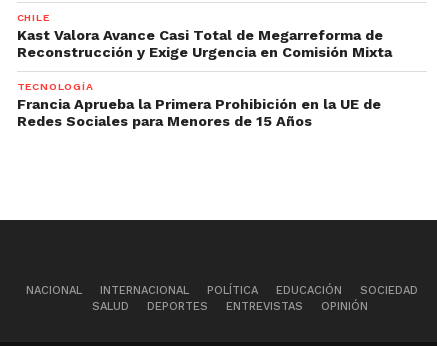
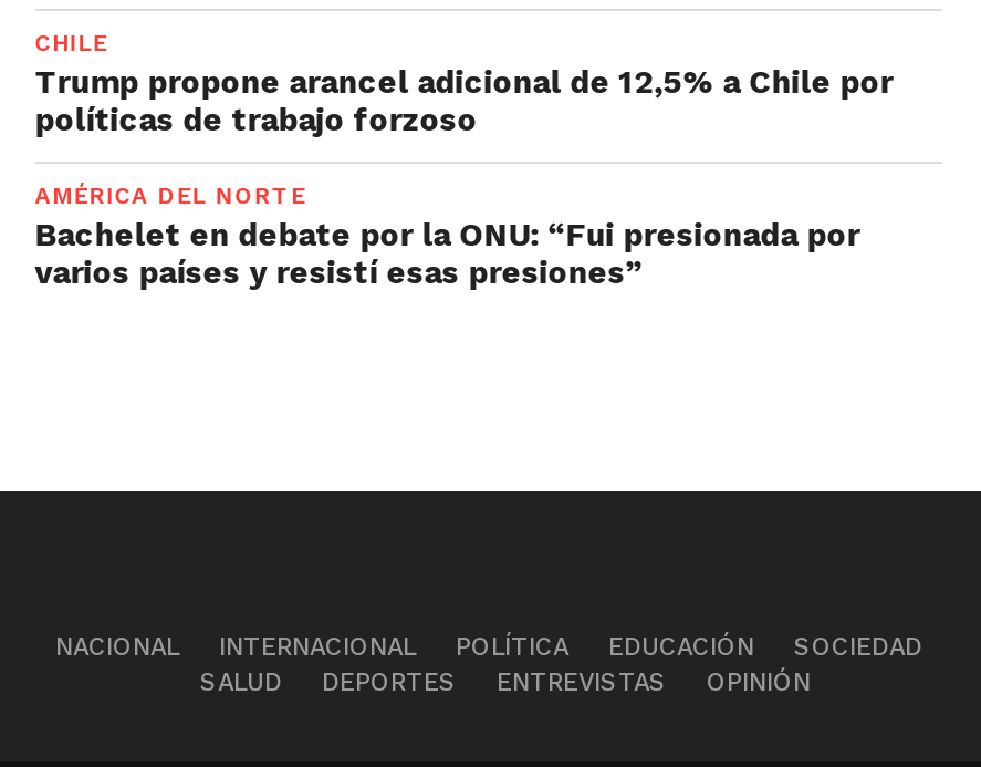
[17,27,392,60] Kast Valora Avance Casi Total de Megarreforma de | Reconstrucción y Exige Urgencia en Comisión Mixta -> [35,64,893,137] Trump propone arancel adicional de 12,5% a Chile por | políticas de trabajo forzoso
[17,80,381,129] TECNOLOGÍA | Francia Aprueba la Primera Prohibición en la UE de | Redes Sociales para Menores de 15 Años -> [35,182,860,290] AMÉRICA DEL NORTE | Bachelet en debate por la ONU: “Fui presionada por | varios países y resistí esas presiones”

